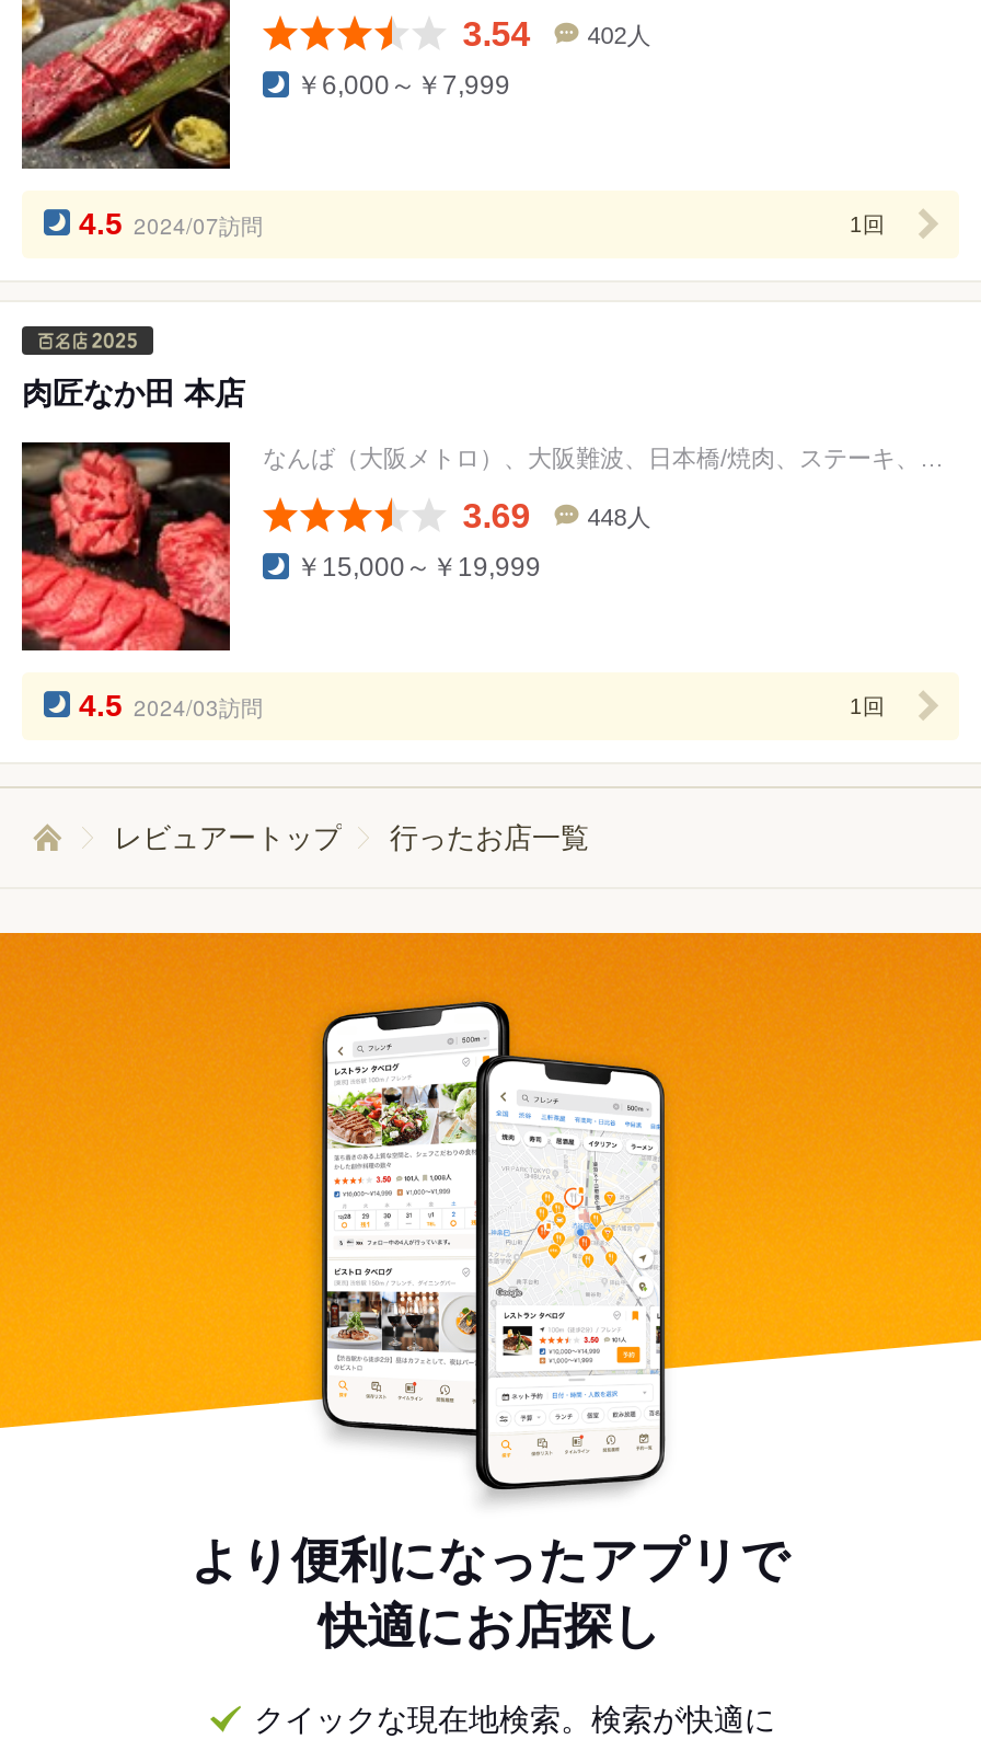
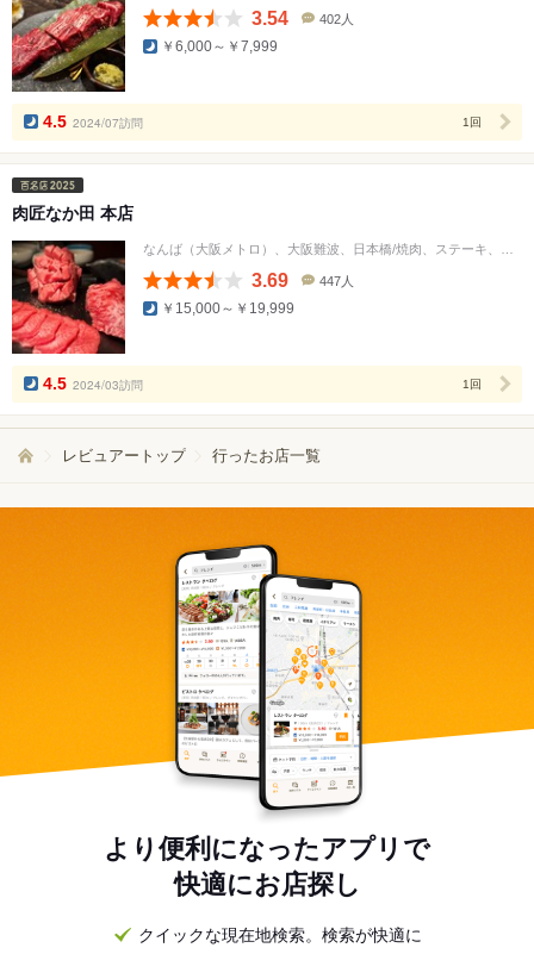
[587,503,651,529] 448人 -> [320,274,354,288] 447人

